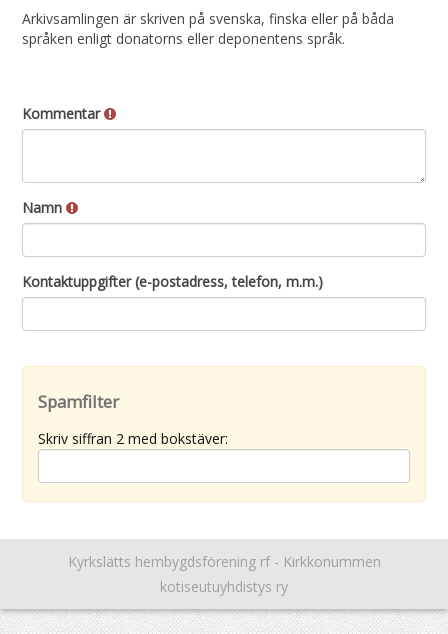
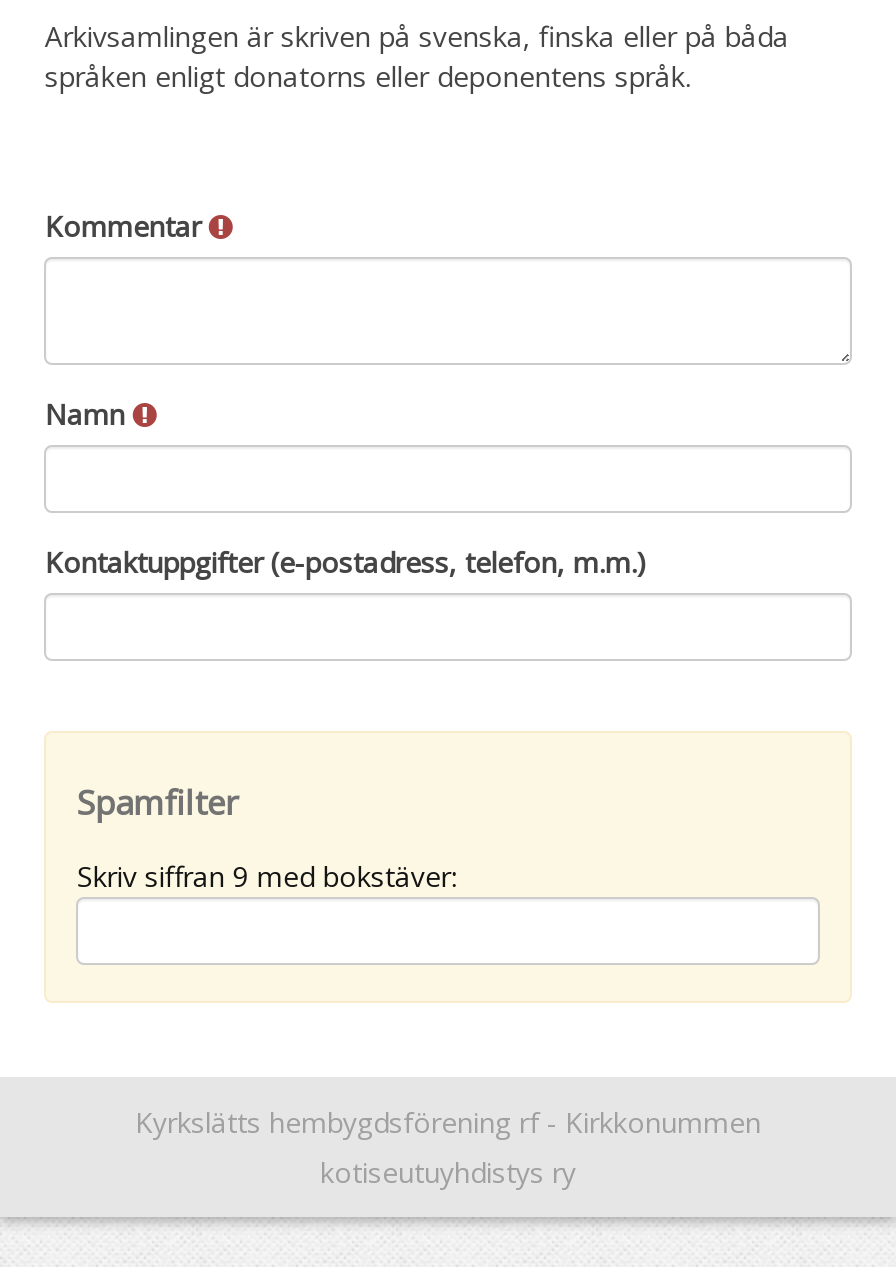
[38,429,228,448] Skriv siffran 2 med bokstäver: -> [77,856,457,894] Skriv siffran 9 med bokstäver:

